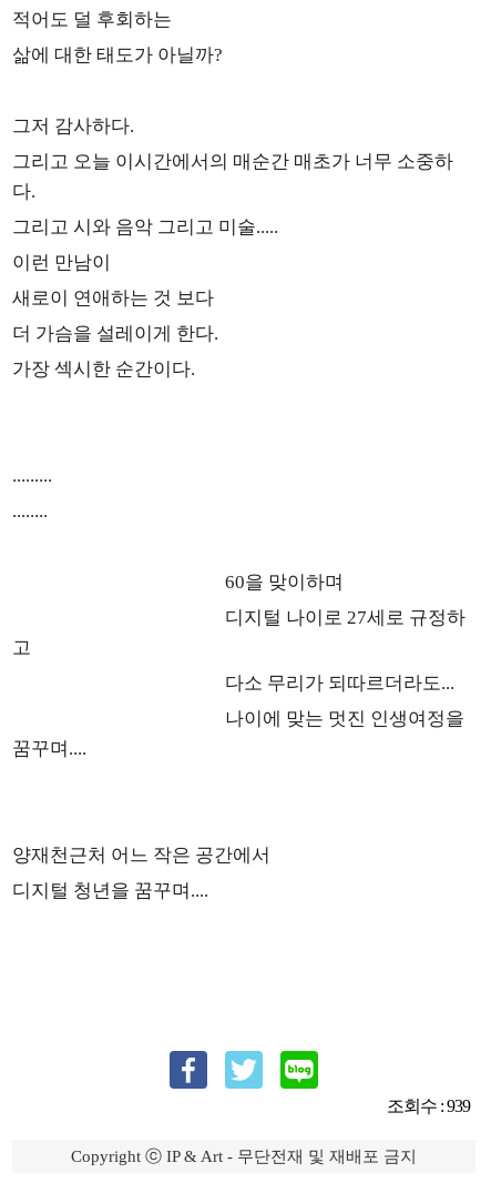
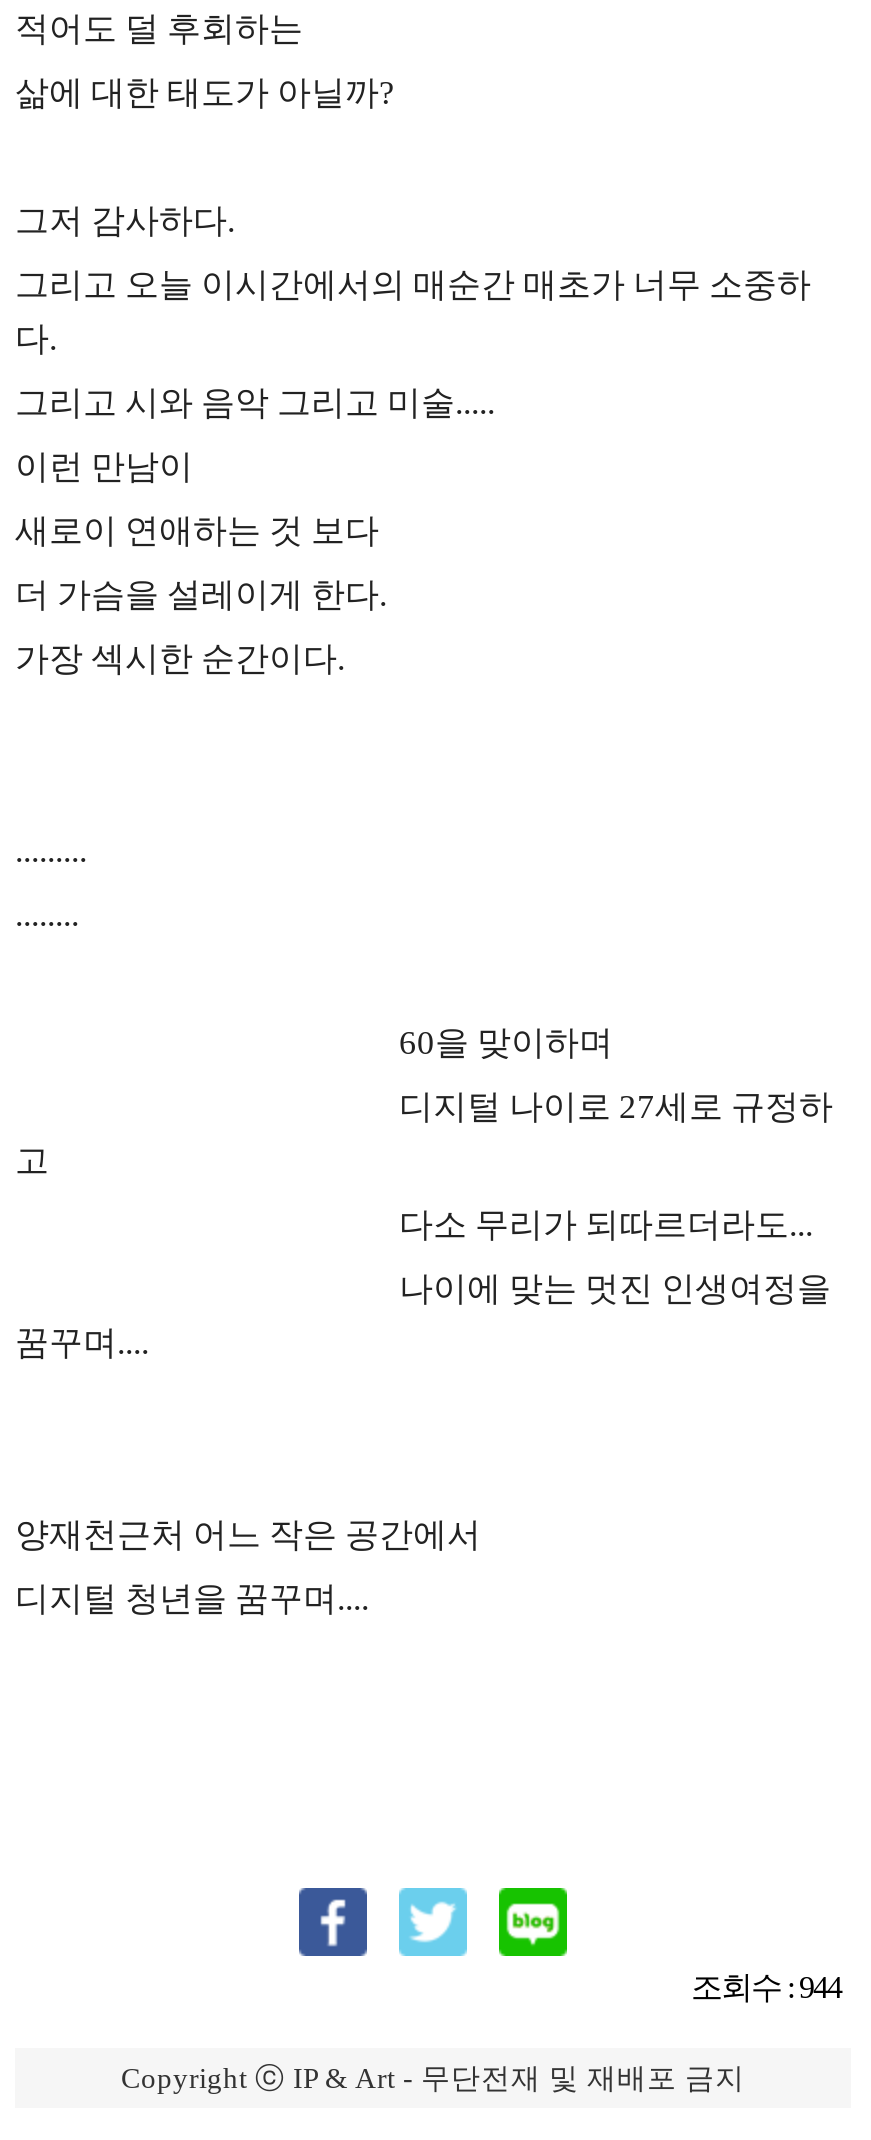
[387,1096,470,1115] 조회수 : 939 -> [691,1970,841,2004] 조회수 : 944

